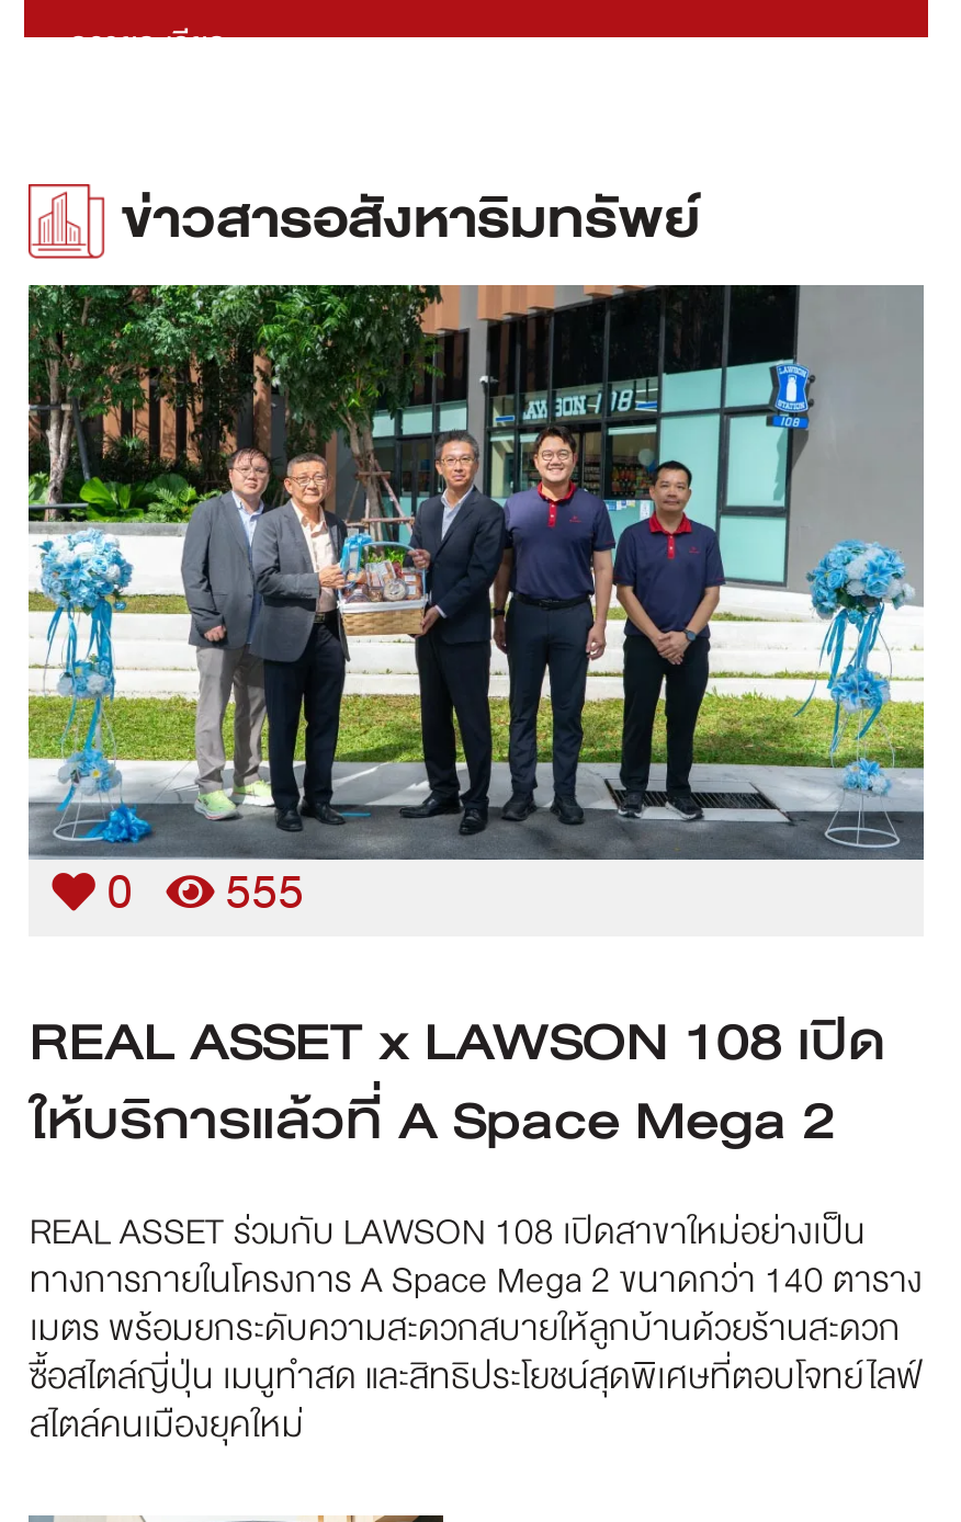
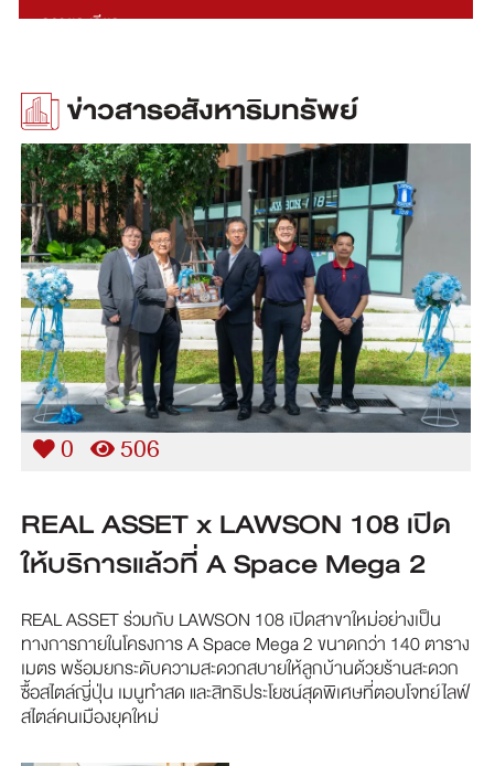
[96,852,304,935] 0 555 -> [55,429,160,471] 0 506

